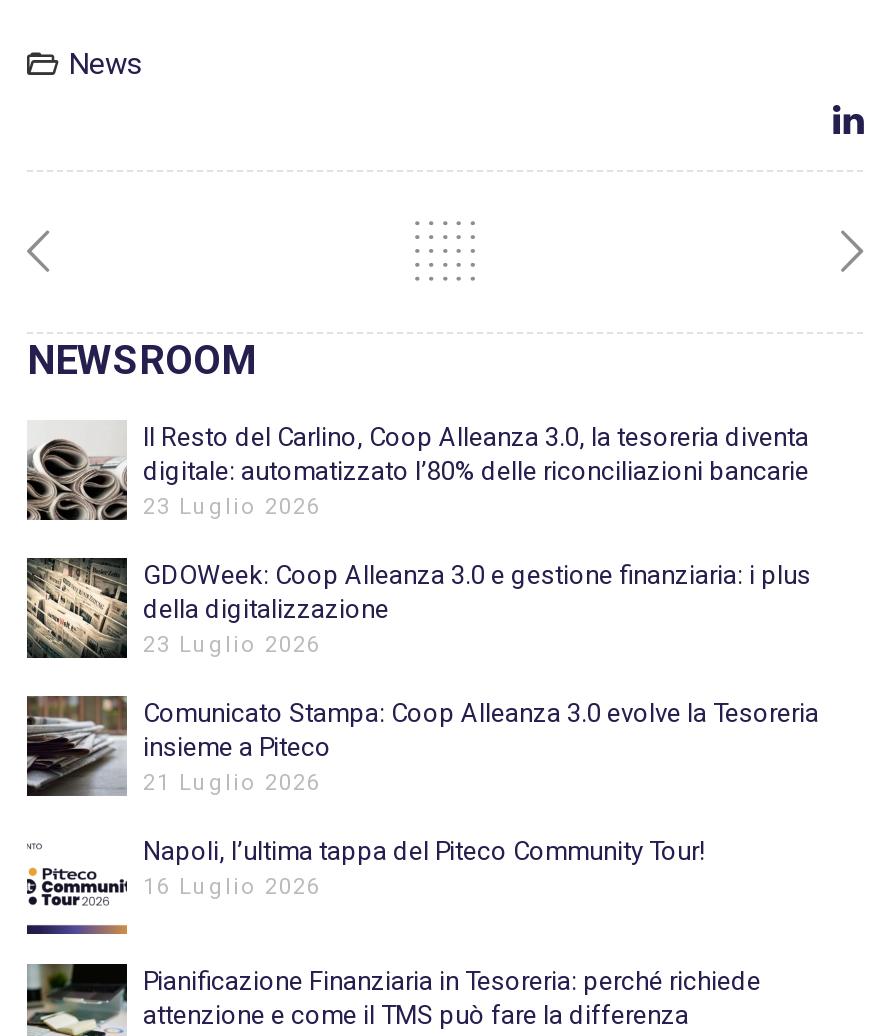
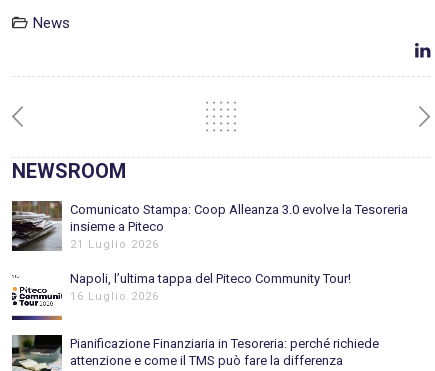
[25,420,811,657] [image] | Il Resto del Carlino, Coop Alleanza 3.0, la tesoreria diventa | digitale: automatizzato l’80% delle riconciliazioni bancarie | 23 Luglio 2026 | GDOWeek: Coop Alleanza 3.0 e gestione finanziaria: i plus | della digitalizzazione | 23 Luglio 2026 -> none
[25,556,115,660] [image] -> none

